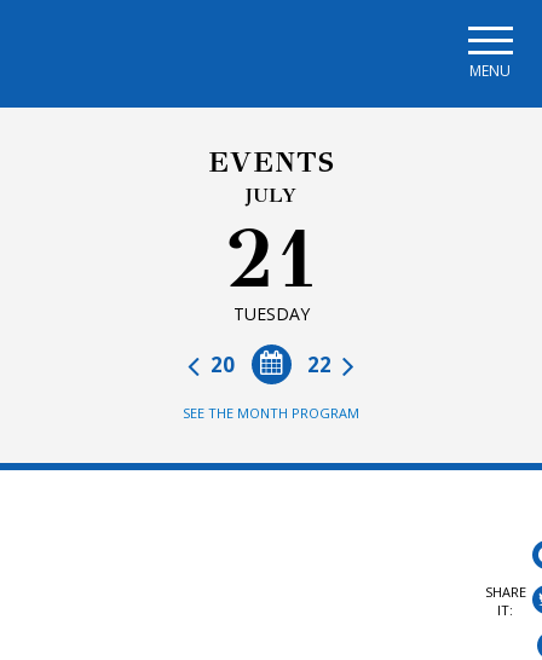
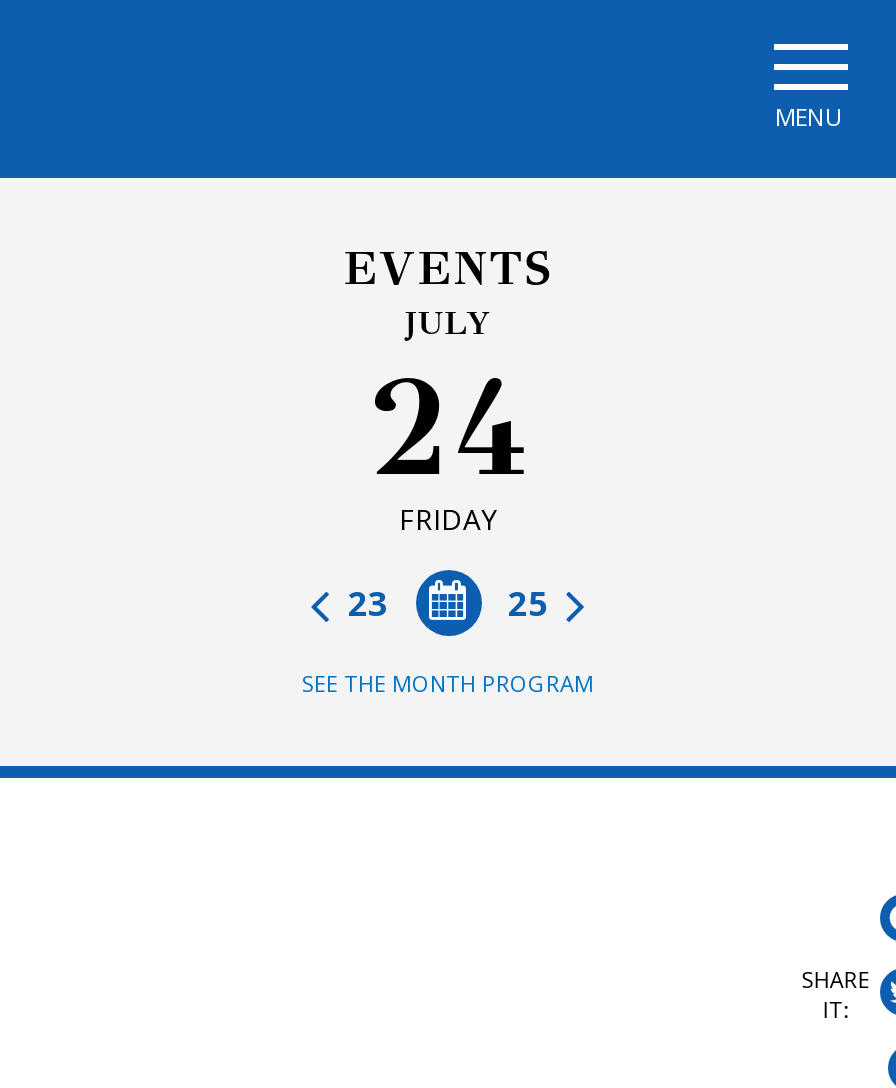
[224,209,318,325] 21 | TUESDAY -> [366,346,530,538] 24 | FRIDAY
[206,351,336,378] 22 | 20 -> [340,580,556,626] 25 | 23

